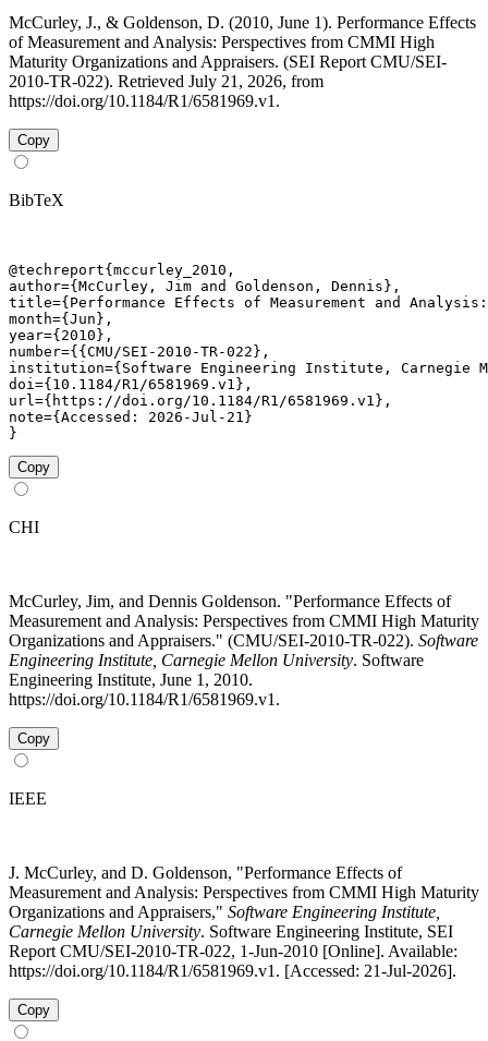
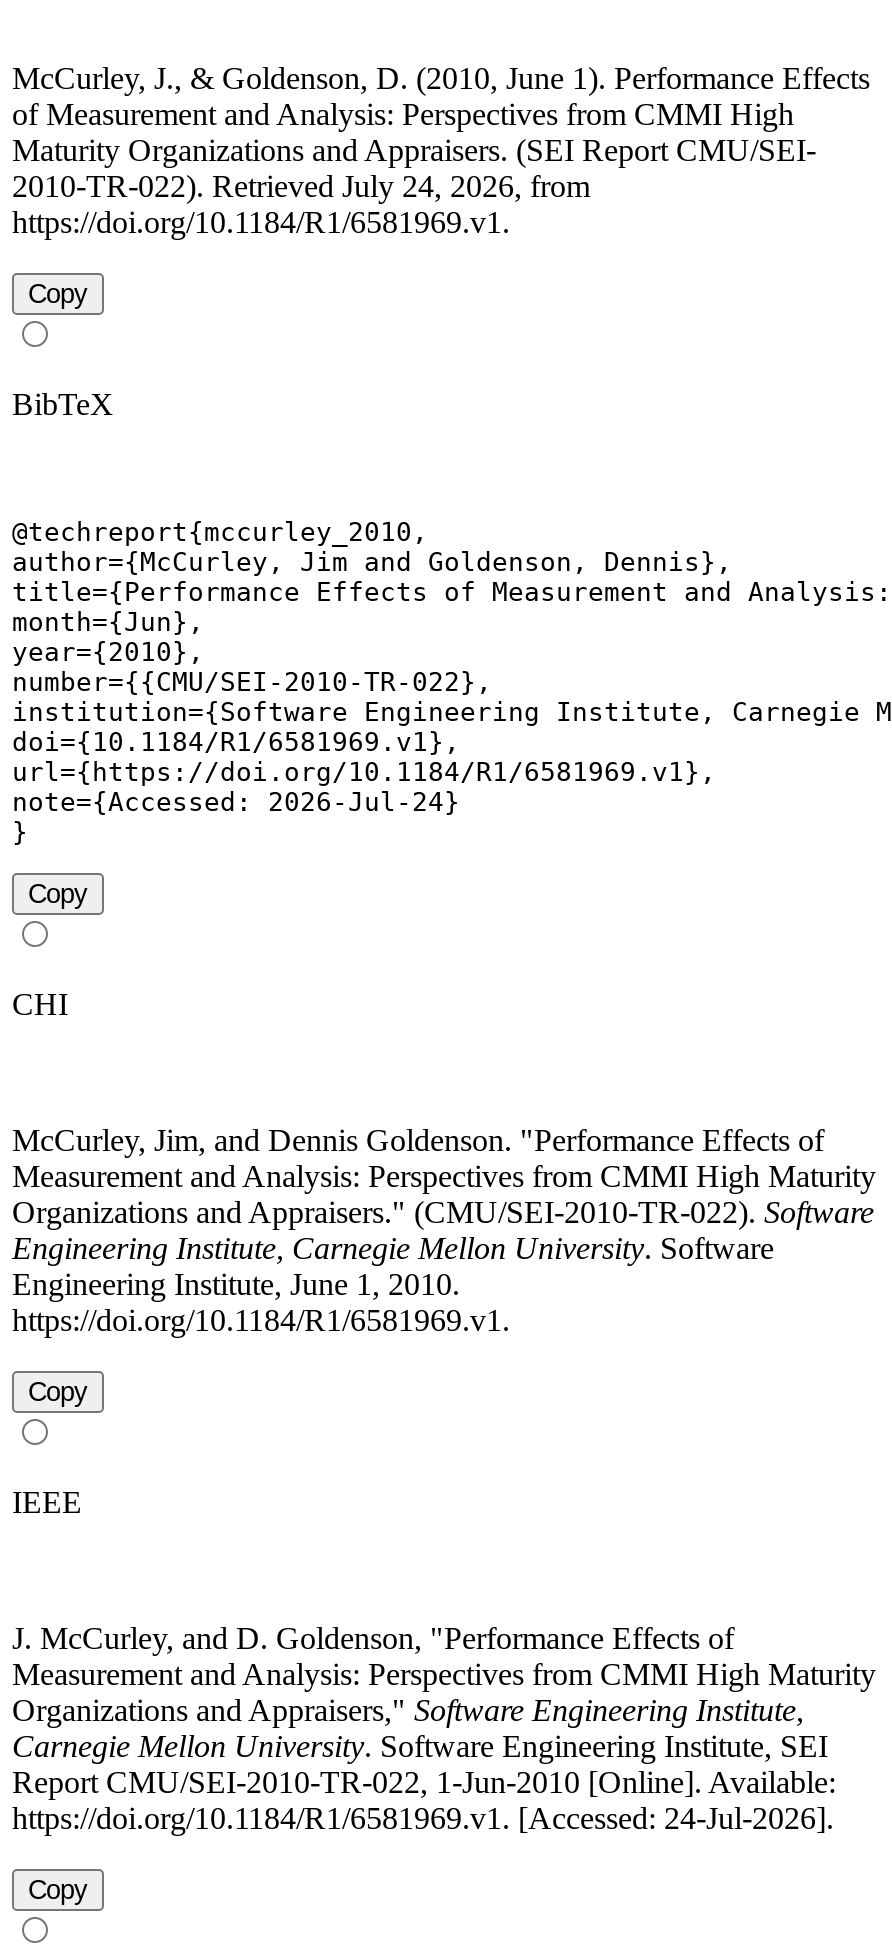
[9,72,324,91] 2010-TR-022). Retrieved July 21, 2026, from -> [12,170,590,204] 2010-TR-022). Retrieved July 24, 2026, from
[9,409,253,425] note={Accessed: 2026-Jul-21} -> [12,788,460,818] note={Accessed: 2026-Jul-24}
[9,962,456,980] https://doi.org/10.1184/R1/6581969.v1. [Accessed: 21-Jul-2026]. -> [12,1802,834,1836] https://doi.org/10.1184/R1/6581969.v1. [Accessed: 24-Jul-2026].

